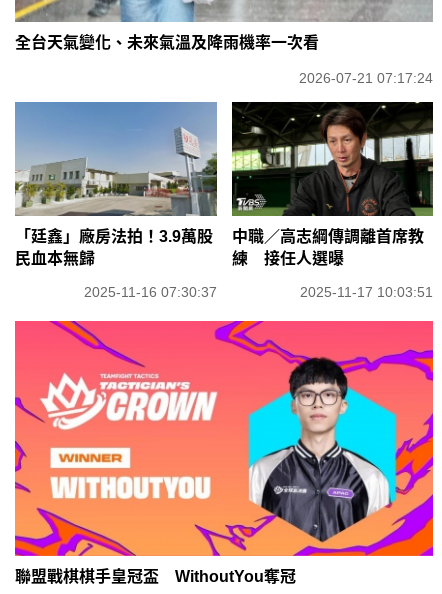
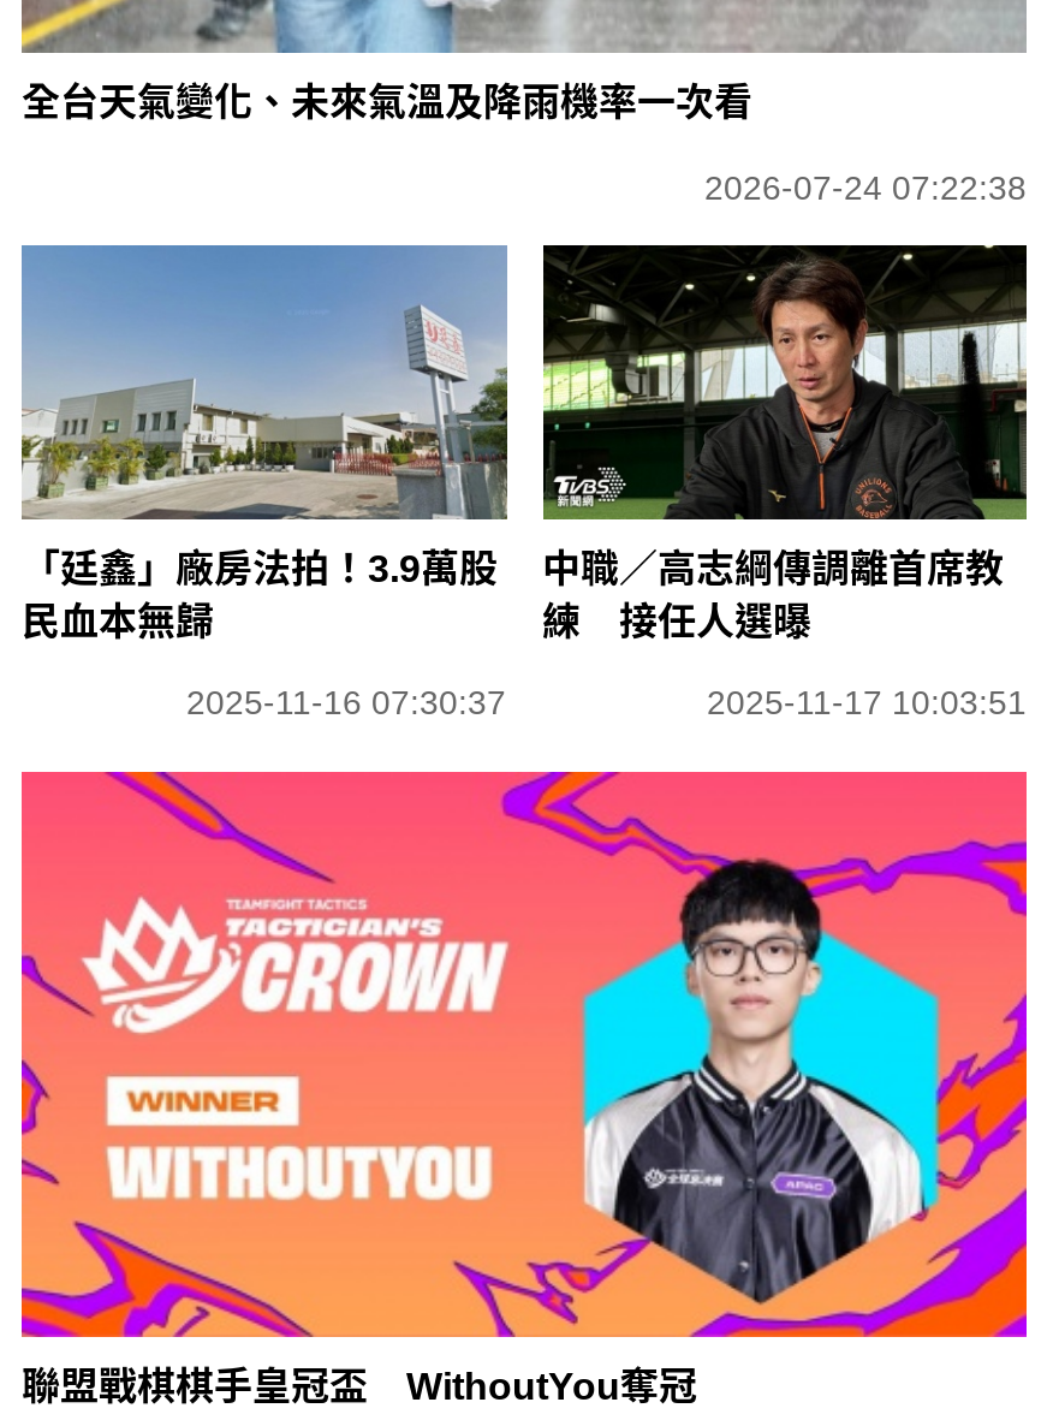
[299,70,433,86] 2026-07-21 07:17:24 -> [704,169,1027,207] 2026-07-24 07:22:38

